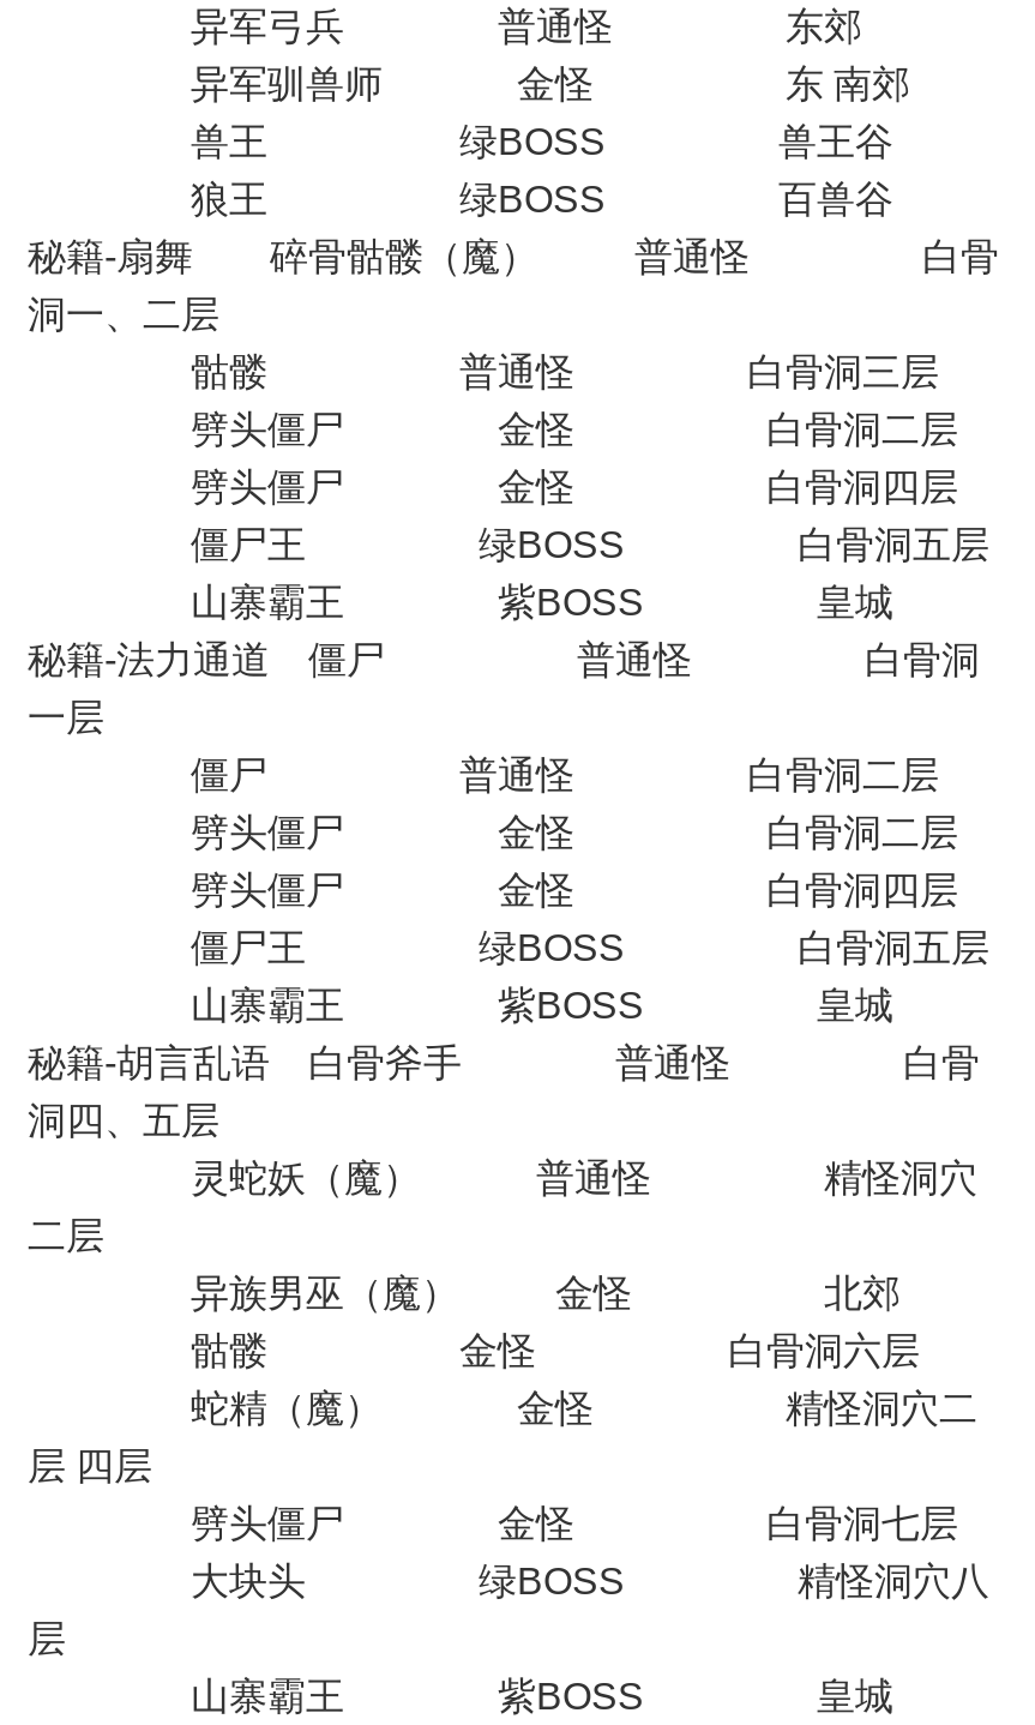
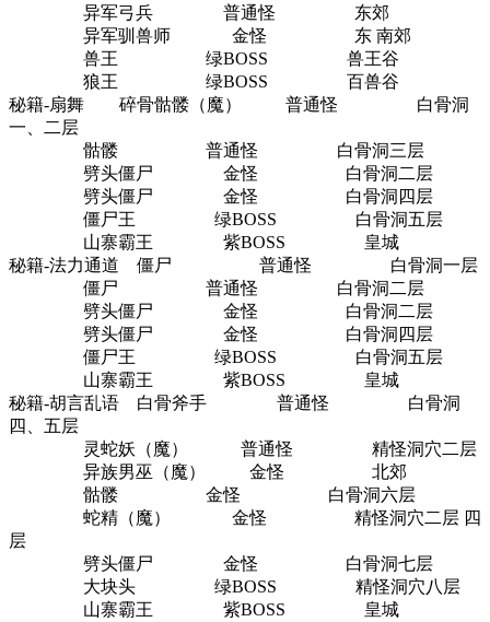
[28,1389,989,1602] 蛇精（魔） 金怪 精怪洞穴二 | 层 四层 | 大块头 绿BOSS 精怪洞穴八 -> [9,508,481,527] 蛇精（魔） 金怪 精怪洞穴二层 四
moved [28,1504,958,1545] -> [9,554,433,573]: 劈头僵尸 金怪 白骨洞七层
moved [28,1619,66,1660] -> [9,531,26,550]: 层
none -> [9,577,460,596] 大块头 绿BOSS 精怪洞穴八层

